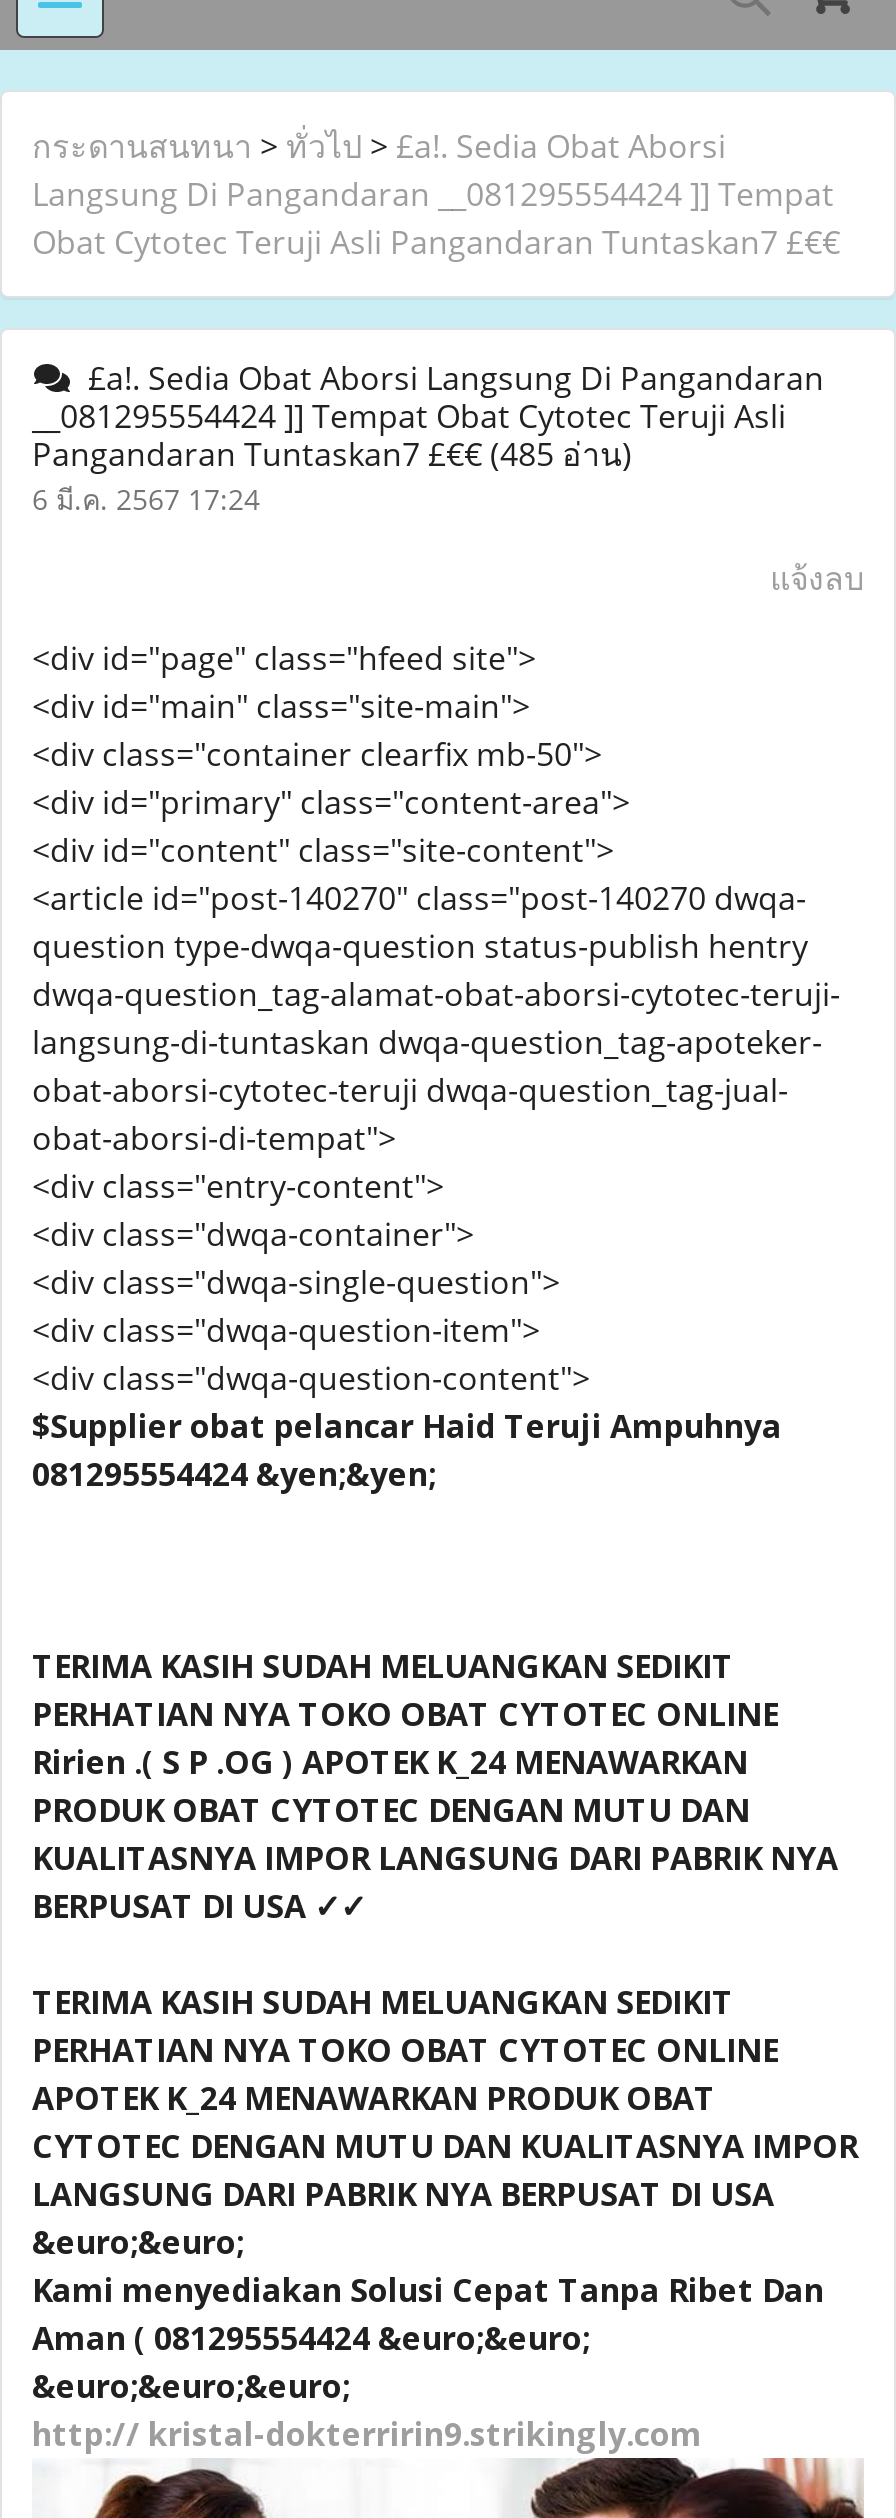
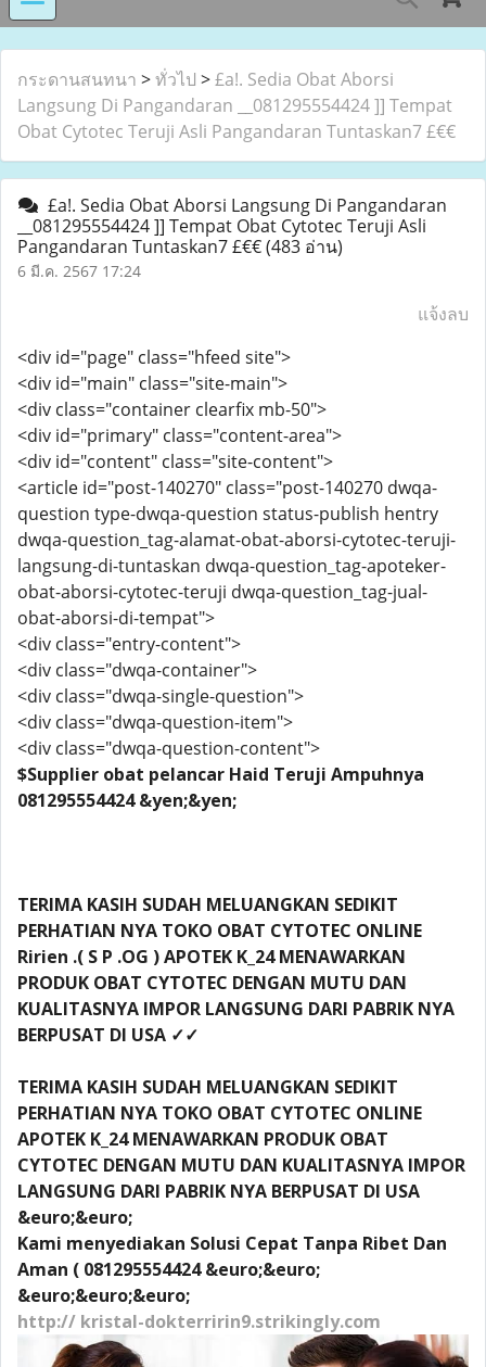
[32,432,632,476] Pangandaran Tuntaskan7 £€€(485 อ่าน) -> [17,235,343,258] Pangandaran Tuntaskan7 £€€(483 อ่าน)

